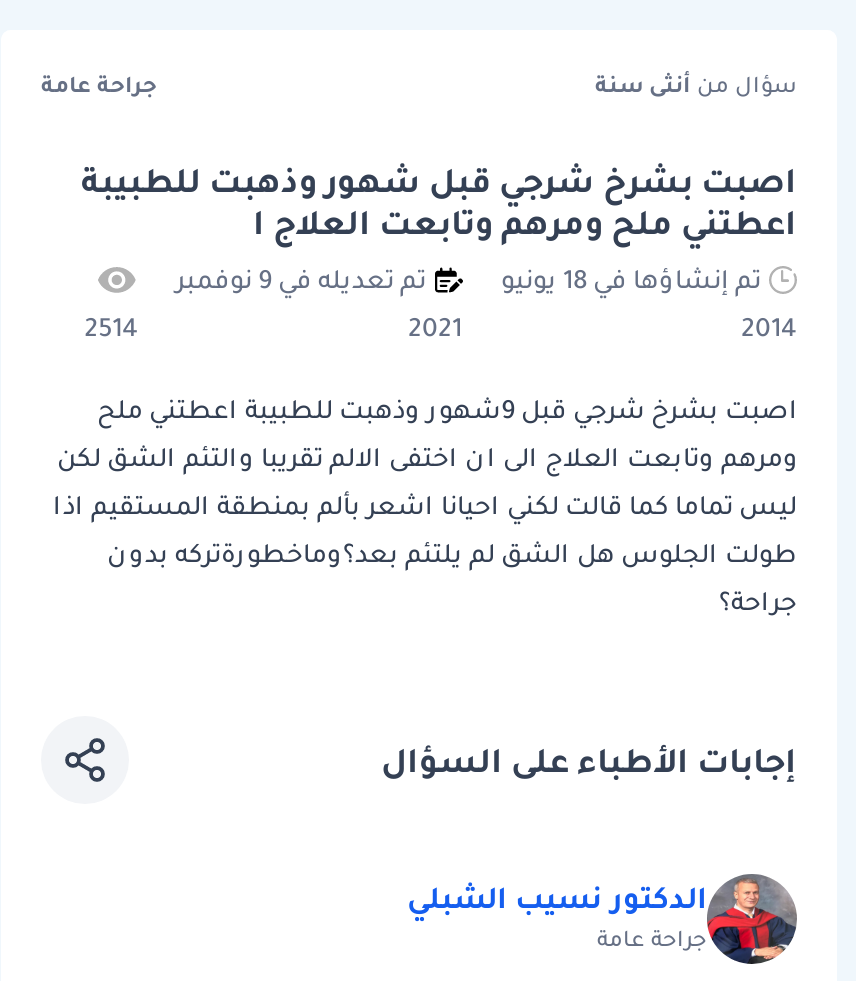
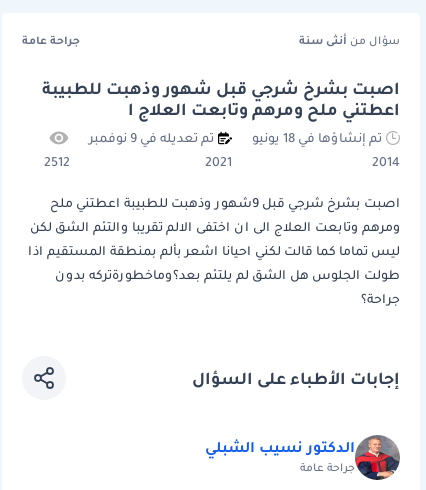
[84,308,138,346] 2514 -> [44,152,70,171] 2512

